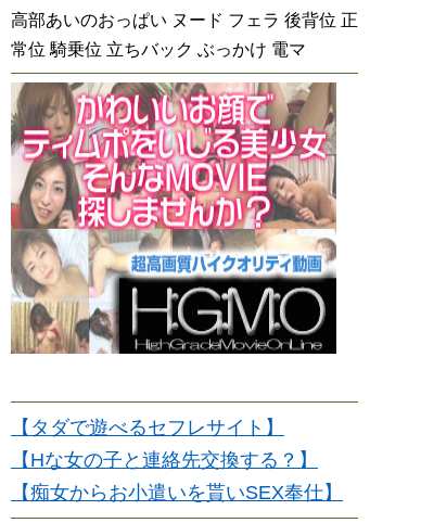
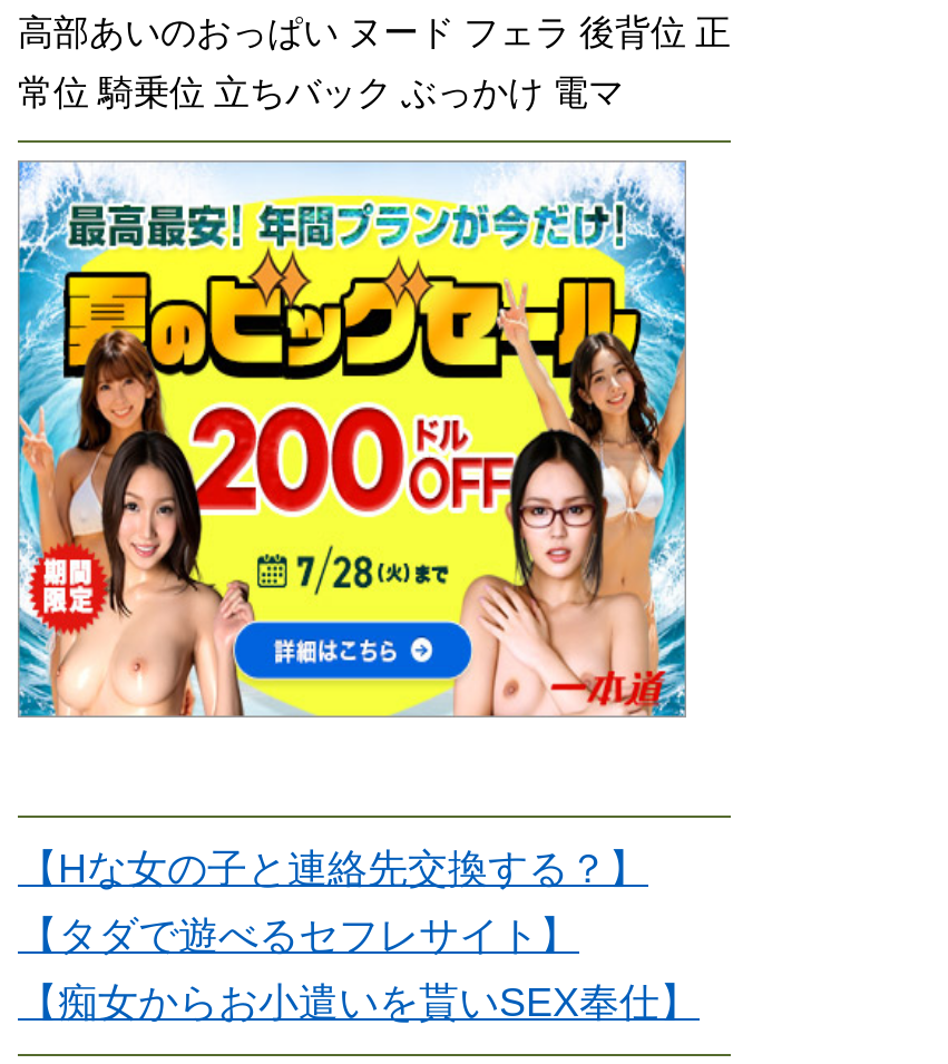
[11,82,337,355] [image] -> [16,160,688,720] [image]
moved [11,417,284,438] -> [18,914,579,958]: 【タダで遊べるセフレサイト】
moved [11,449,318,471] -> [18,847,648,891]: 【Hな女の子と連絡先交換する？】

